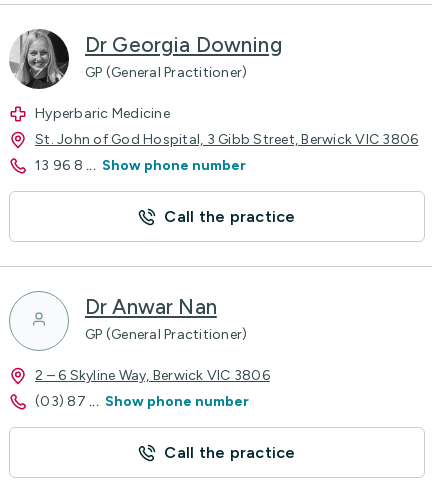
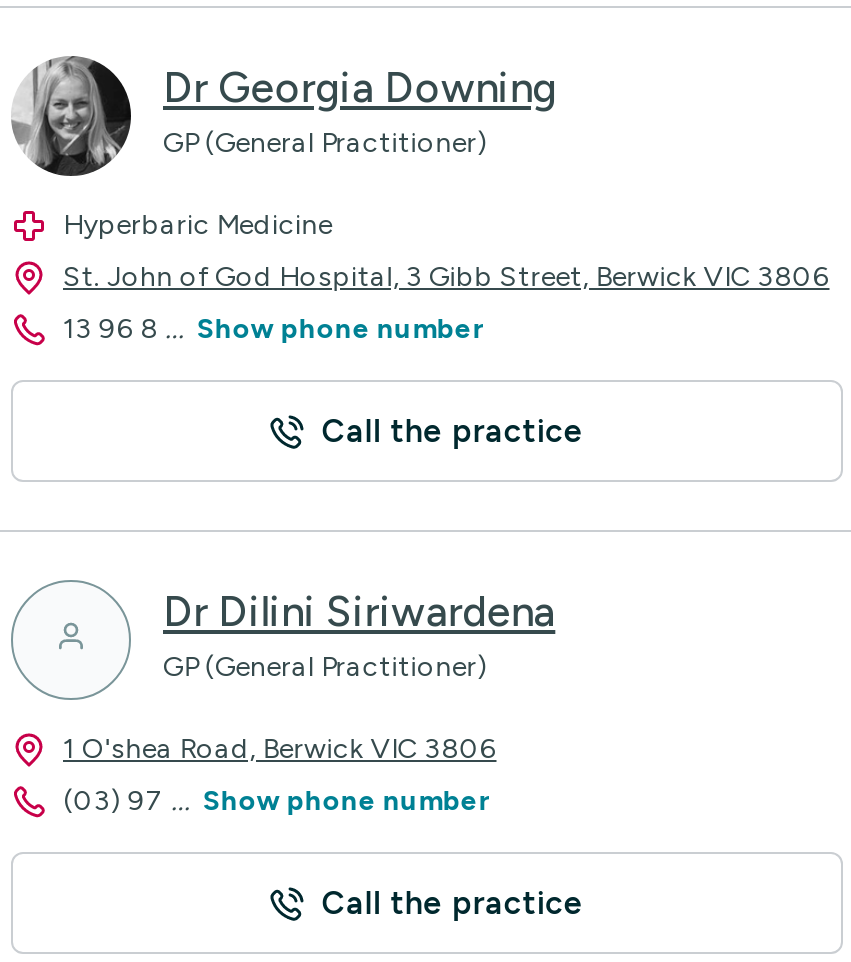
[85,294,217,319] Dr Anwar Nan -> [163,586,555,636] Dr Dilini Siriwardena
[35,367,270,384] 2 – 6 Skyline Way, Berwick VIC 3806 -> [63,732,497,766] 1 O'shea Road, Berwick VIC 3806
[35,393,249,410] (03) 87... Show phone number -> [63,784,491,818] (03) 97... Show phone number

